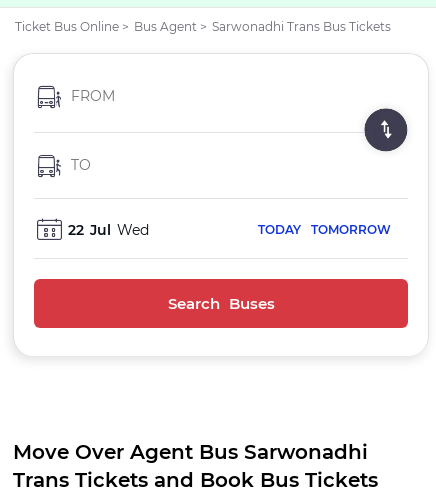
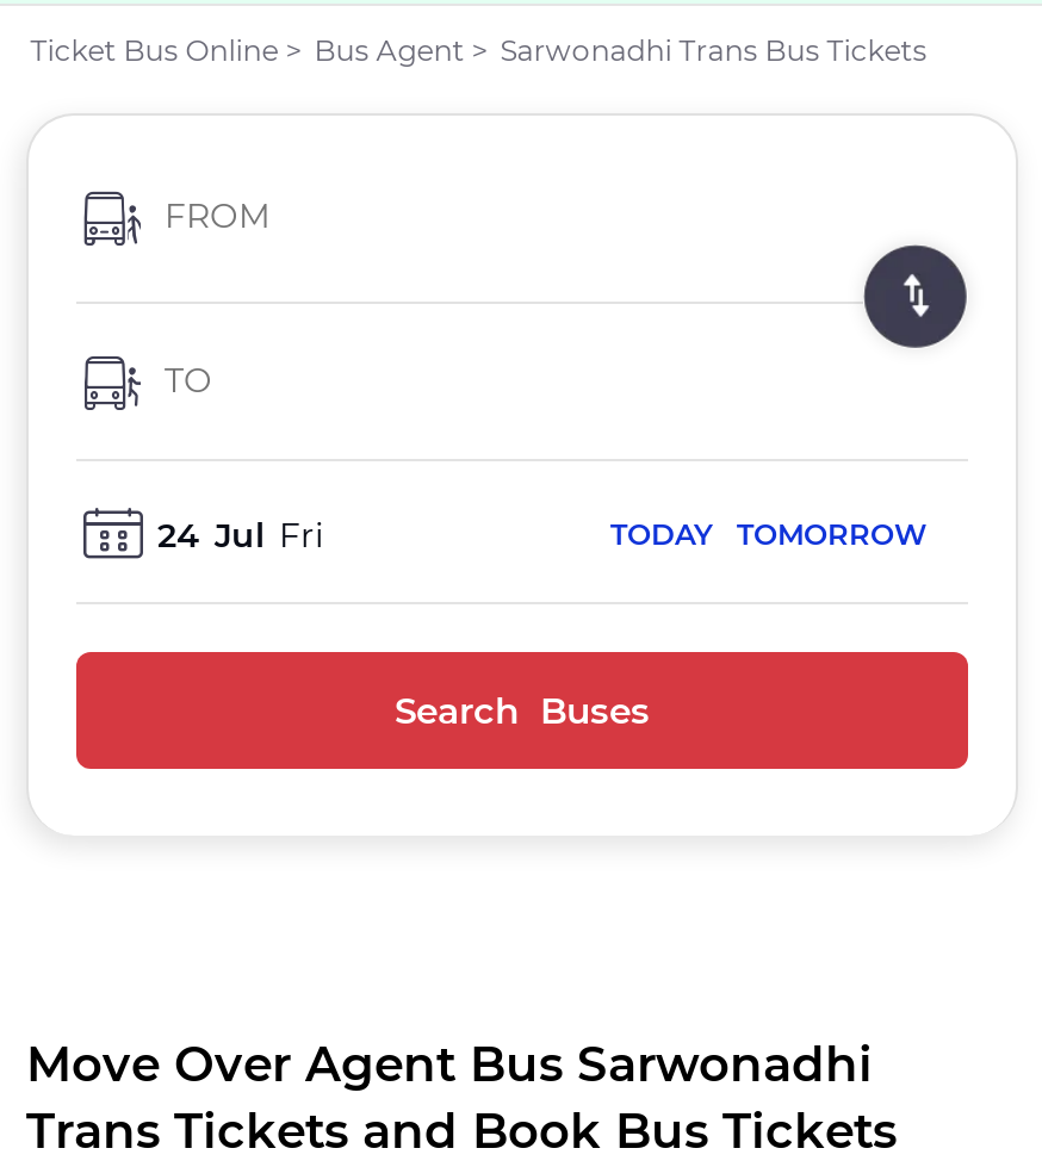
[68,220,149,238] 22 Jul Wed -> [157,513,324,555] 24 Jul Fri

